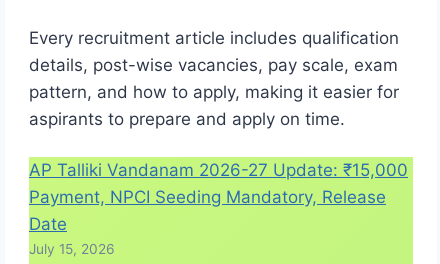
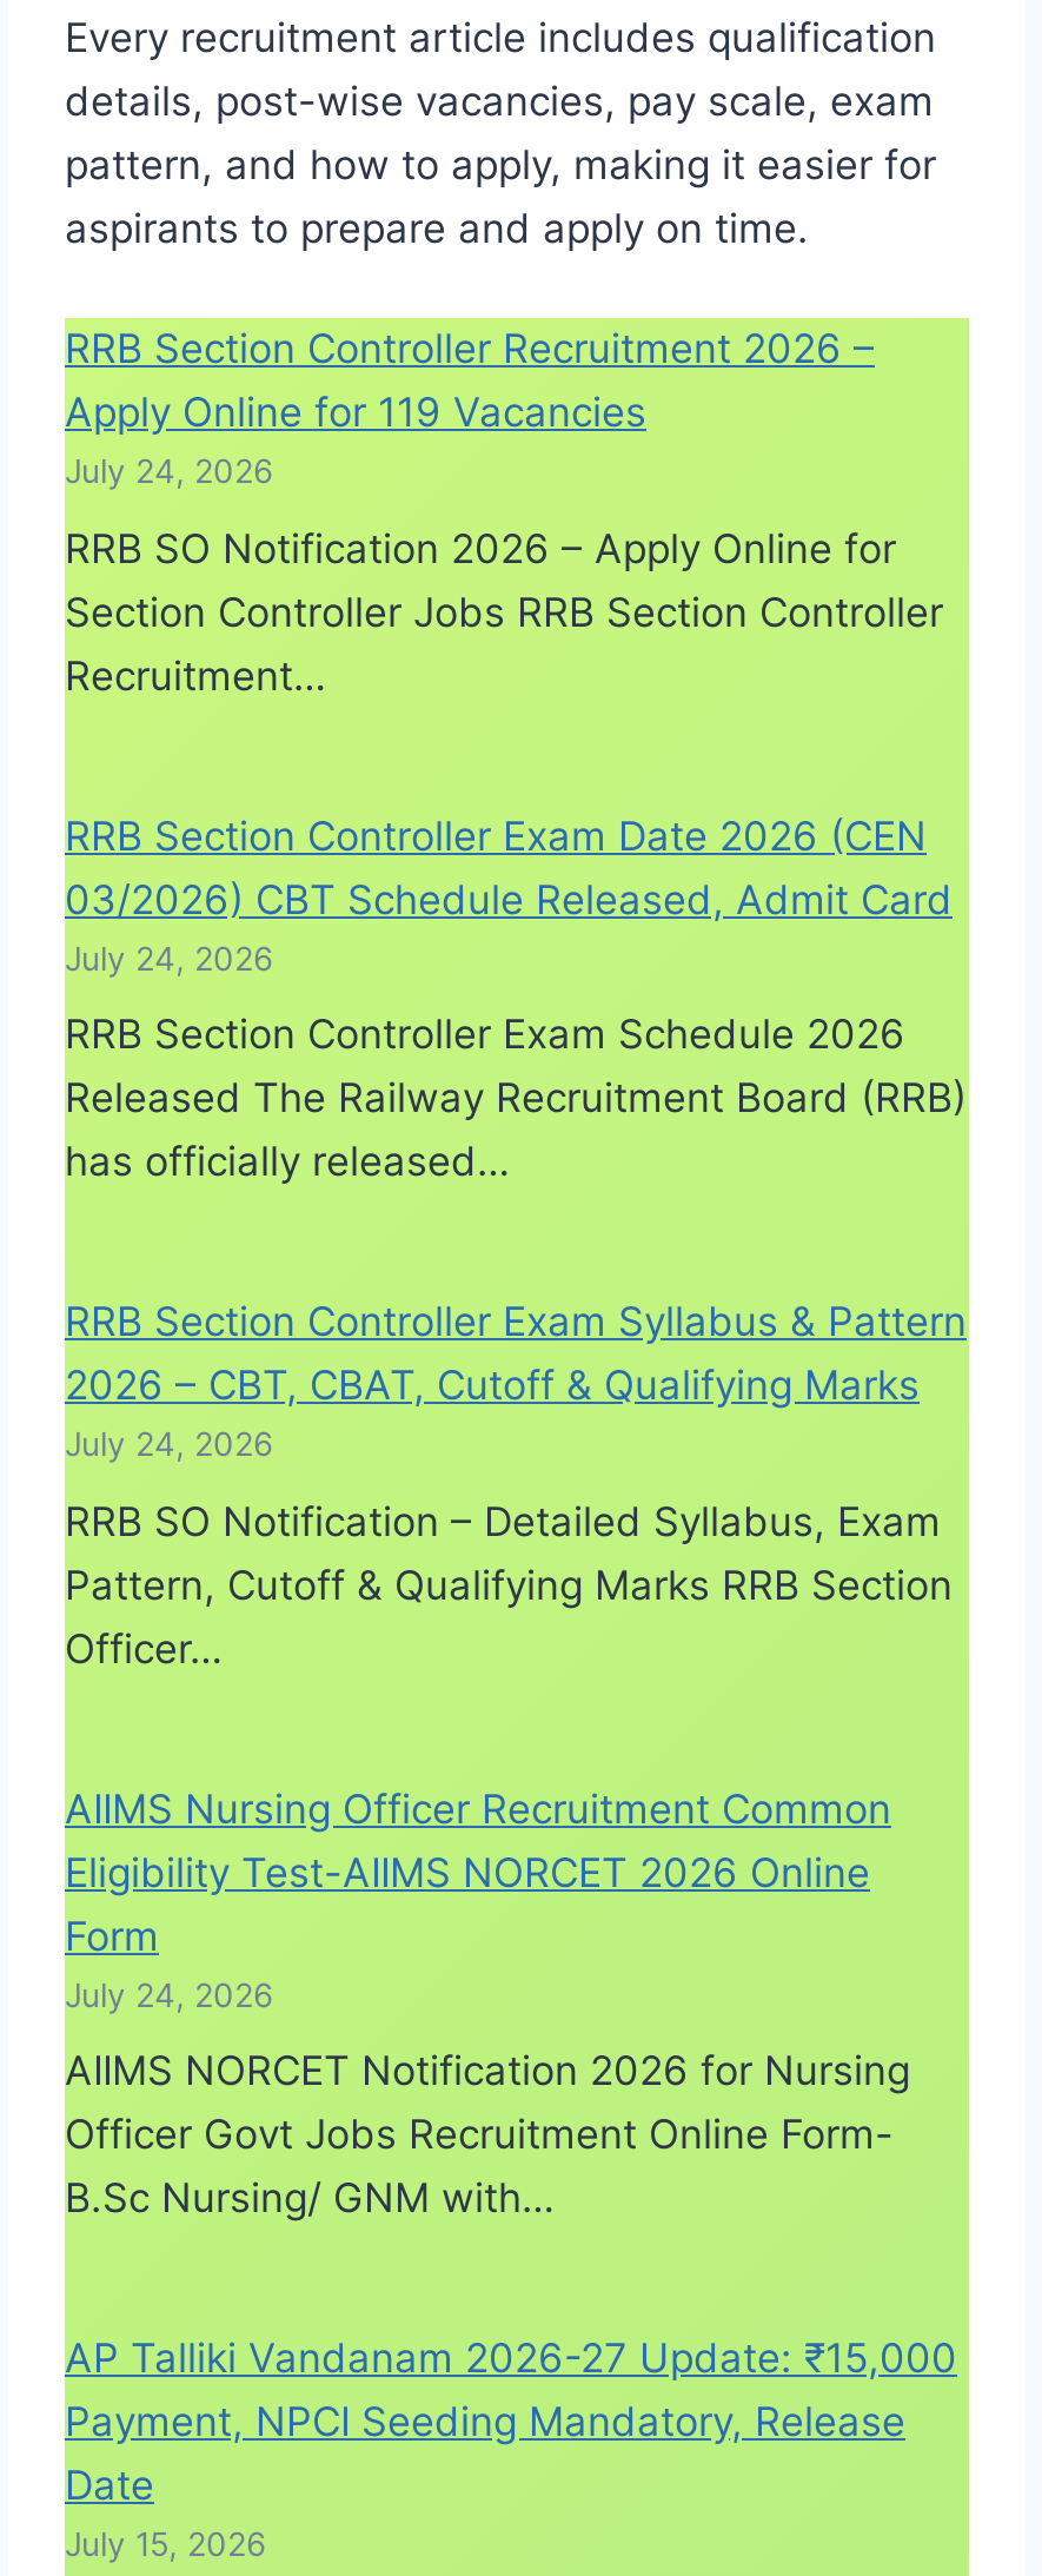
none -> [65,326,967,2222] RRB Section Controller Recruitment 2026 – | Apply Online for 119 Vacancies | July 24, 2026 | RRB SO Notification 2026 – Apply Online for | Section Controller Jobs RRB Section Controller | Recruitment… | RRB Section Controller Exam Date 2026 (CEN | 03/2026) CBT Schedule Released, Admit Card | July 24, 2026 | RRB Section Controller Exam Schedule 2026 | Released The Railway Recruitment Board (RRB) | has officially released… | RRB Section Controller Exam Syllabus & Pattern | 2026 – CBT, CBAT, Cutoff & Qualifying Marks | July 24, 2026 | RRB SO Notification – Detailed Syllabus, Exam | Pattern, Cutoff & Qualifying Marks RRB Section | Officer… | AIIMS Nursing Officer Recruitment Common | Eligibility Test-AIIMS NORCET 2026 Online | Form | July 24, 2026 | AIIMS NORCET Notification 2026 for Nursing | Officer Govt Jobs Recruitment Online Form- | B.Sc Nursing/ GNM with…

